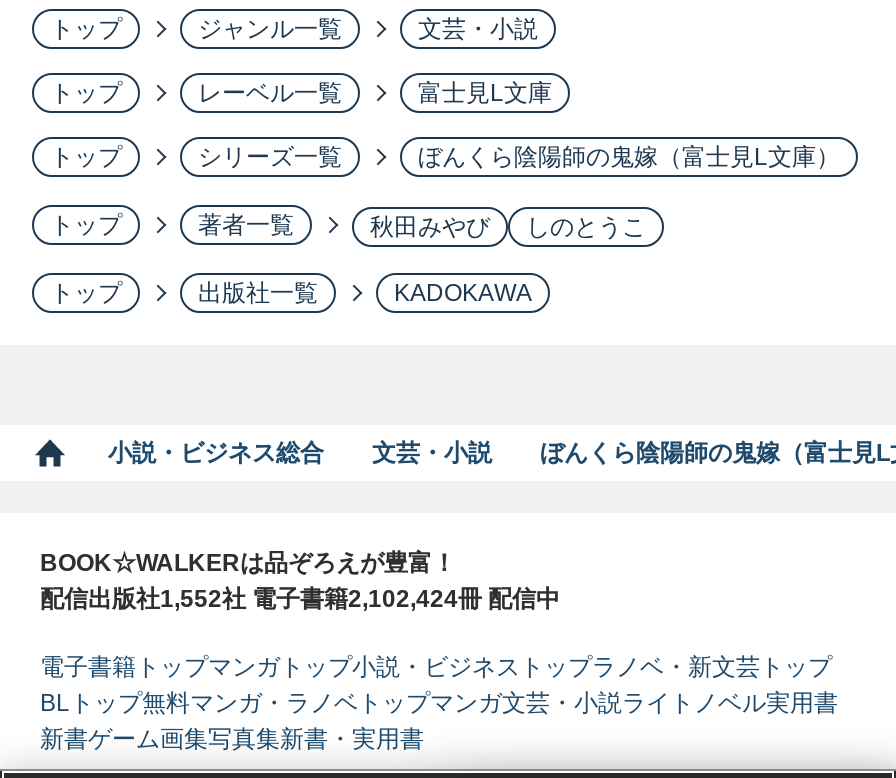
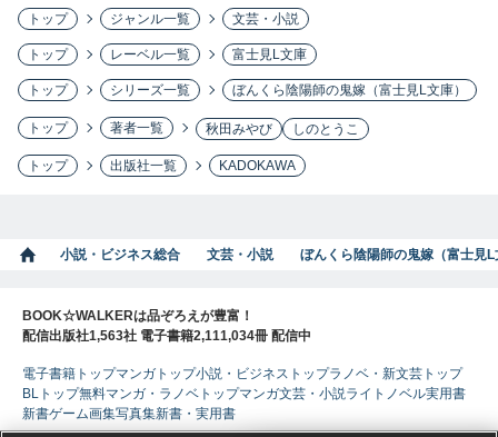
[40,585,560,613] 配信出版社1,552社 電子書籍2,102,424冊 配信中 -> [22,328,311,344] 配信出版社1,563社 電子書籍2,111,034冊 配信中

